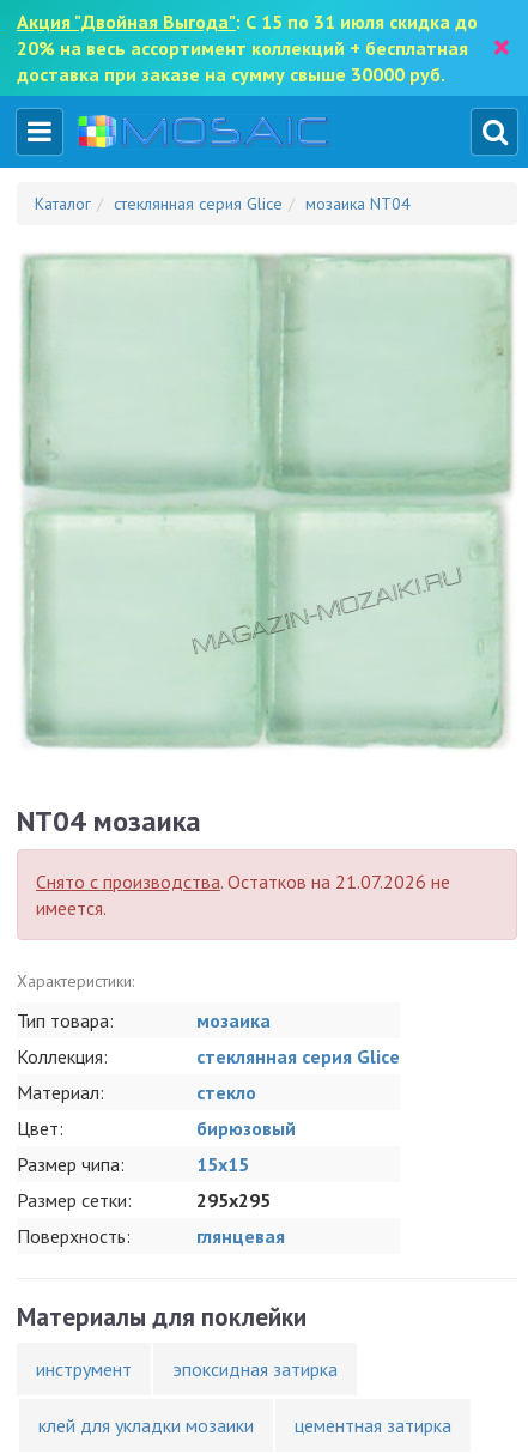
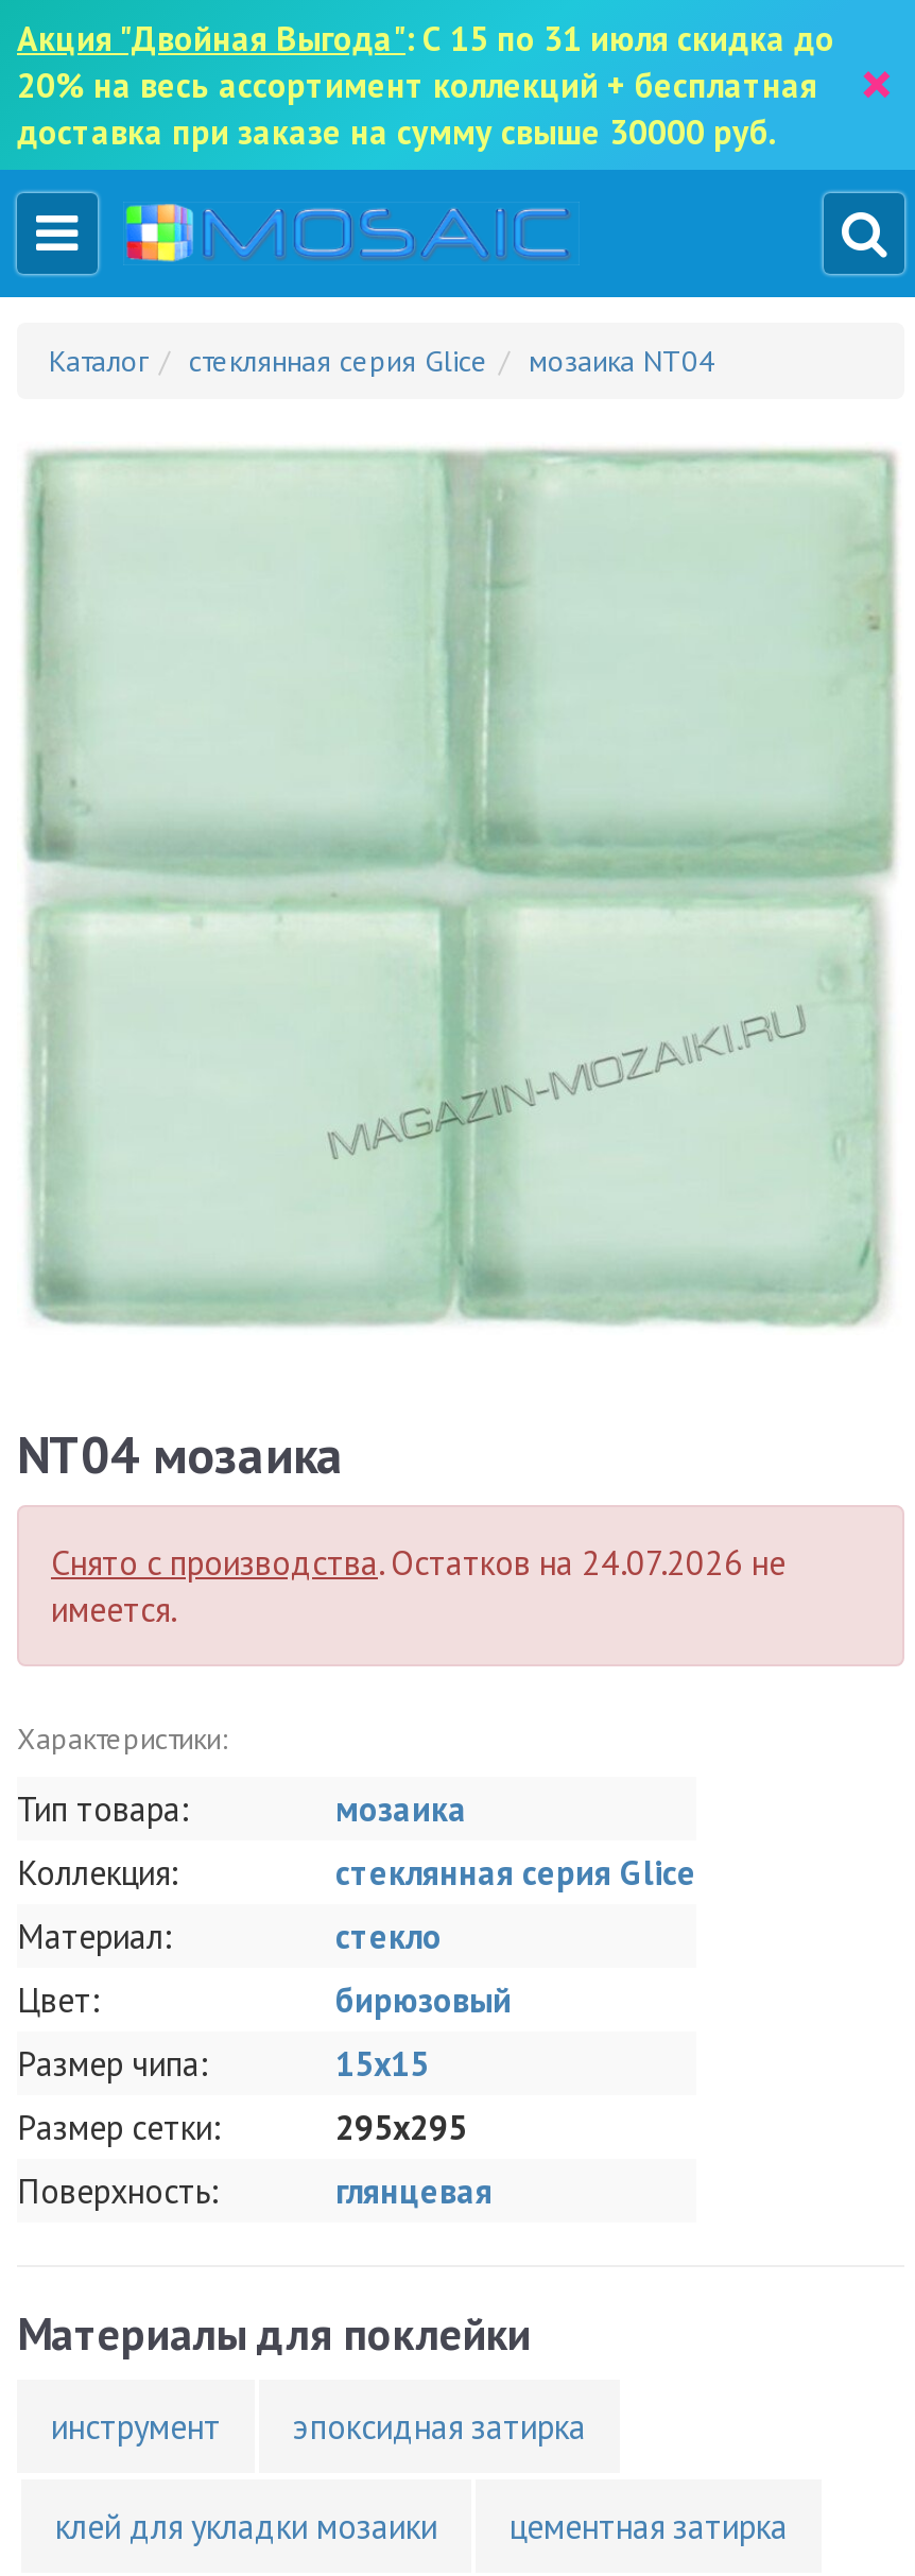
[36,870,450,894] Снято с производства. Остатков на 21.07.2026 не -> [51,1542,785,1584] Снято с производства. Остатков на 24.07.2026 не

